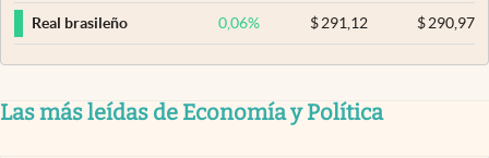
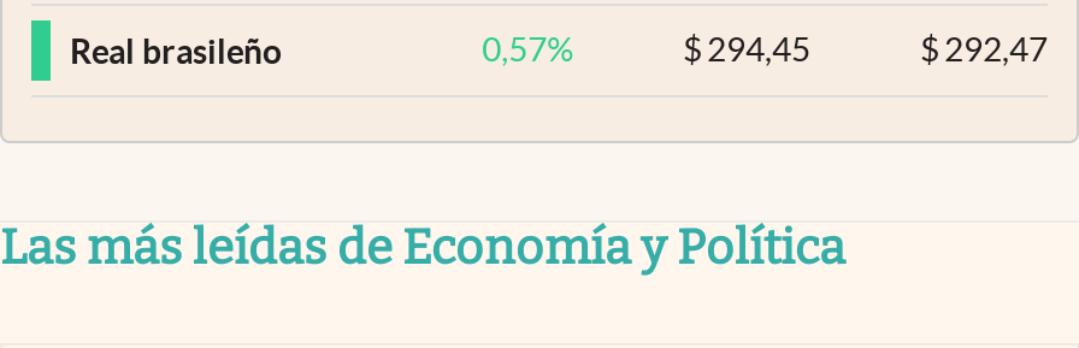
[218,14,260,31] 0,06% -> [482,30,573,68] 0,57%
[309,14,367,31] $ 291,12 -> [683,30,810,68] $ 294,45
[417,14,475,31] $ 290,97 -> [920,30,1048,68] $ 292,47

